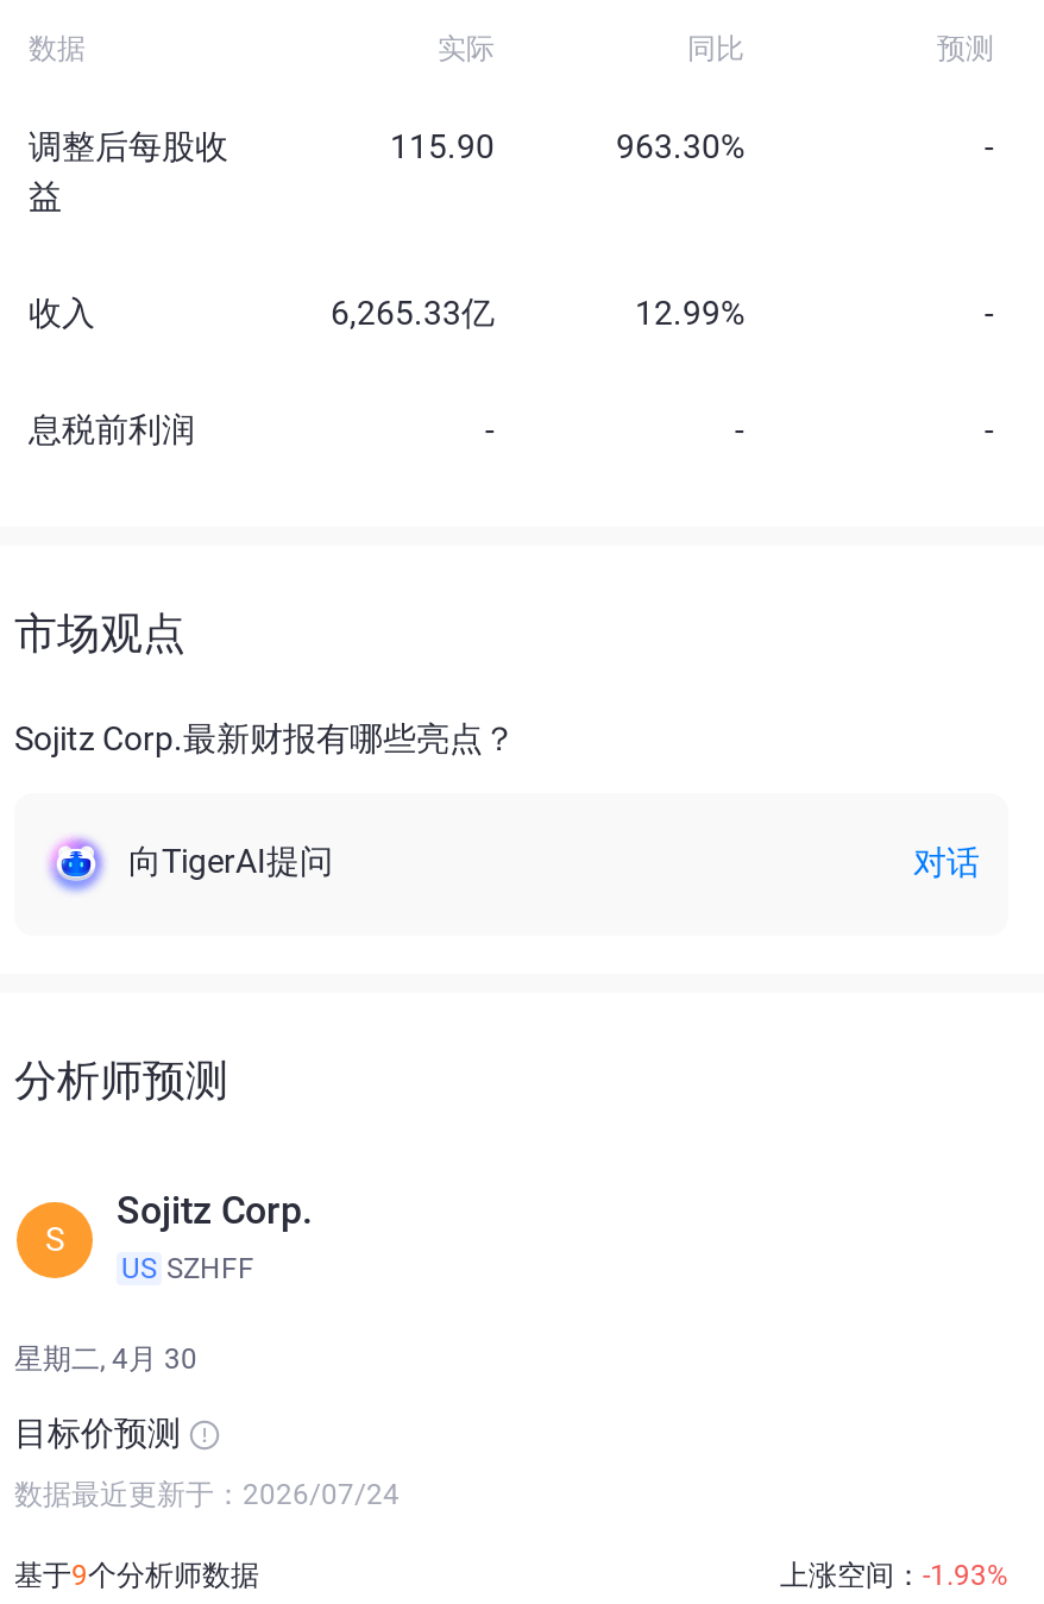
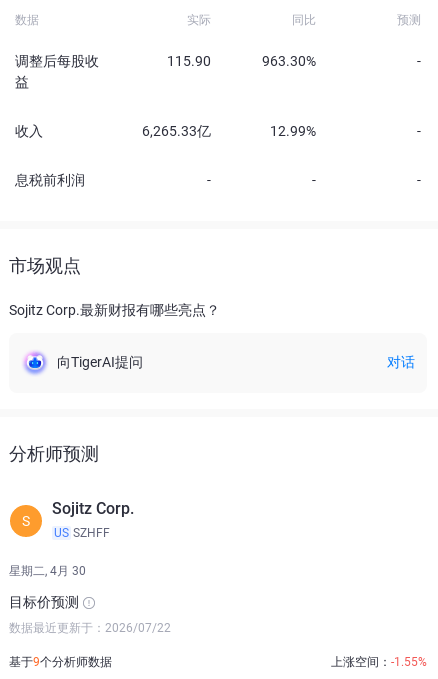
[14,1478,400,1511] 数据最近更新于：2026/07/24 -> [9,621,171,635] 数据最近更新于：2026/07/22
[780,1559,1008,1592] 上涨空间：-1.93% -> [331,655,427,669] 上涨空间：-1.55%

